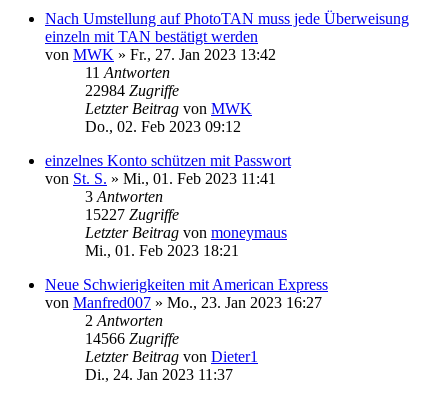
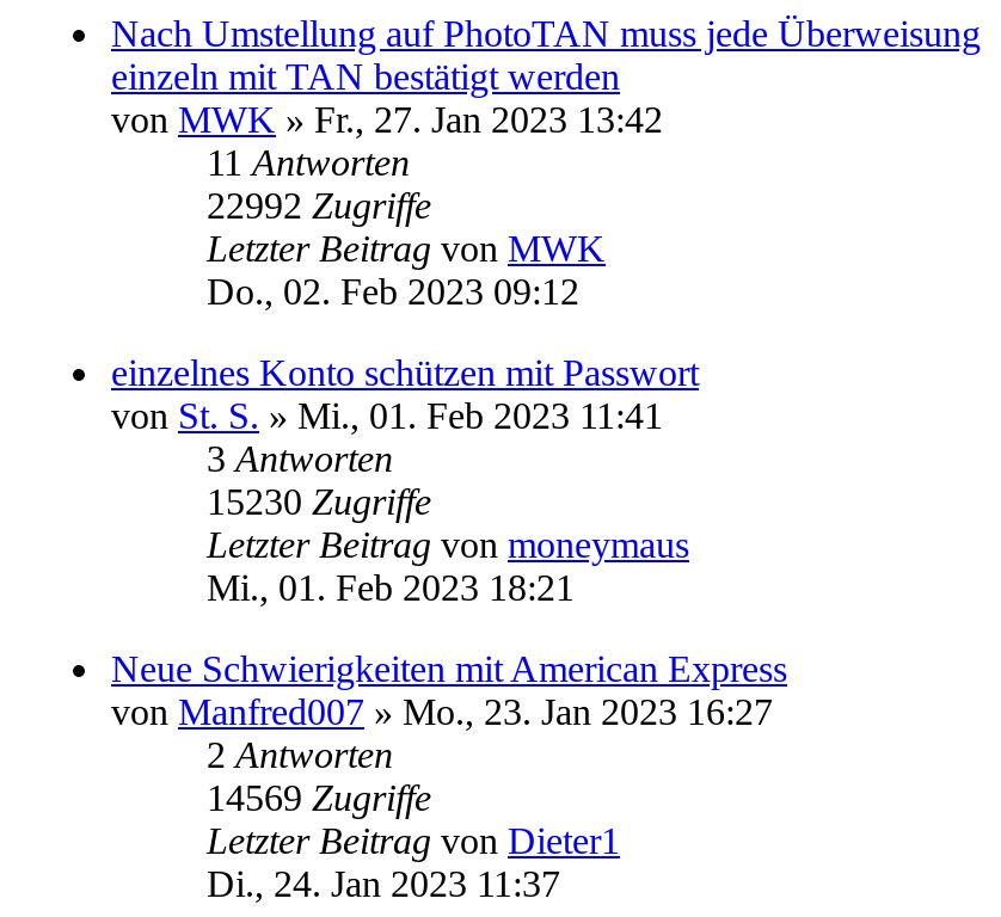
[85,82,179,99] 22984 Zugriffe -> [207,185,431,225] 22992 Zugriffe
[85,206,179,223] 15227 Zugriffe -> [207,481,431,522] 15230 Zugriffe
[85,330,179,347] 14566 Zugriffe -> [207,777,431,818] 14569 Zugriffe

